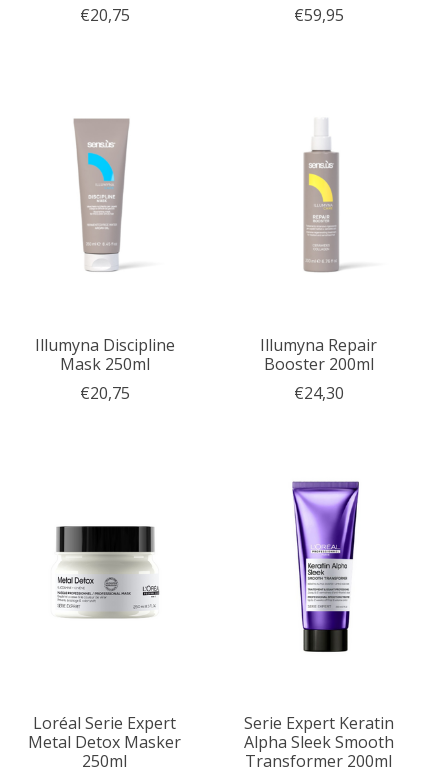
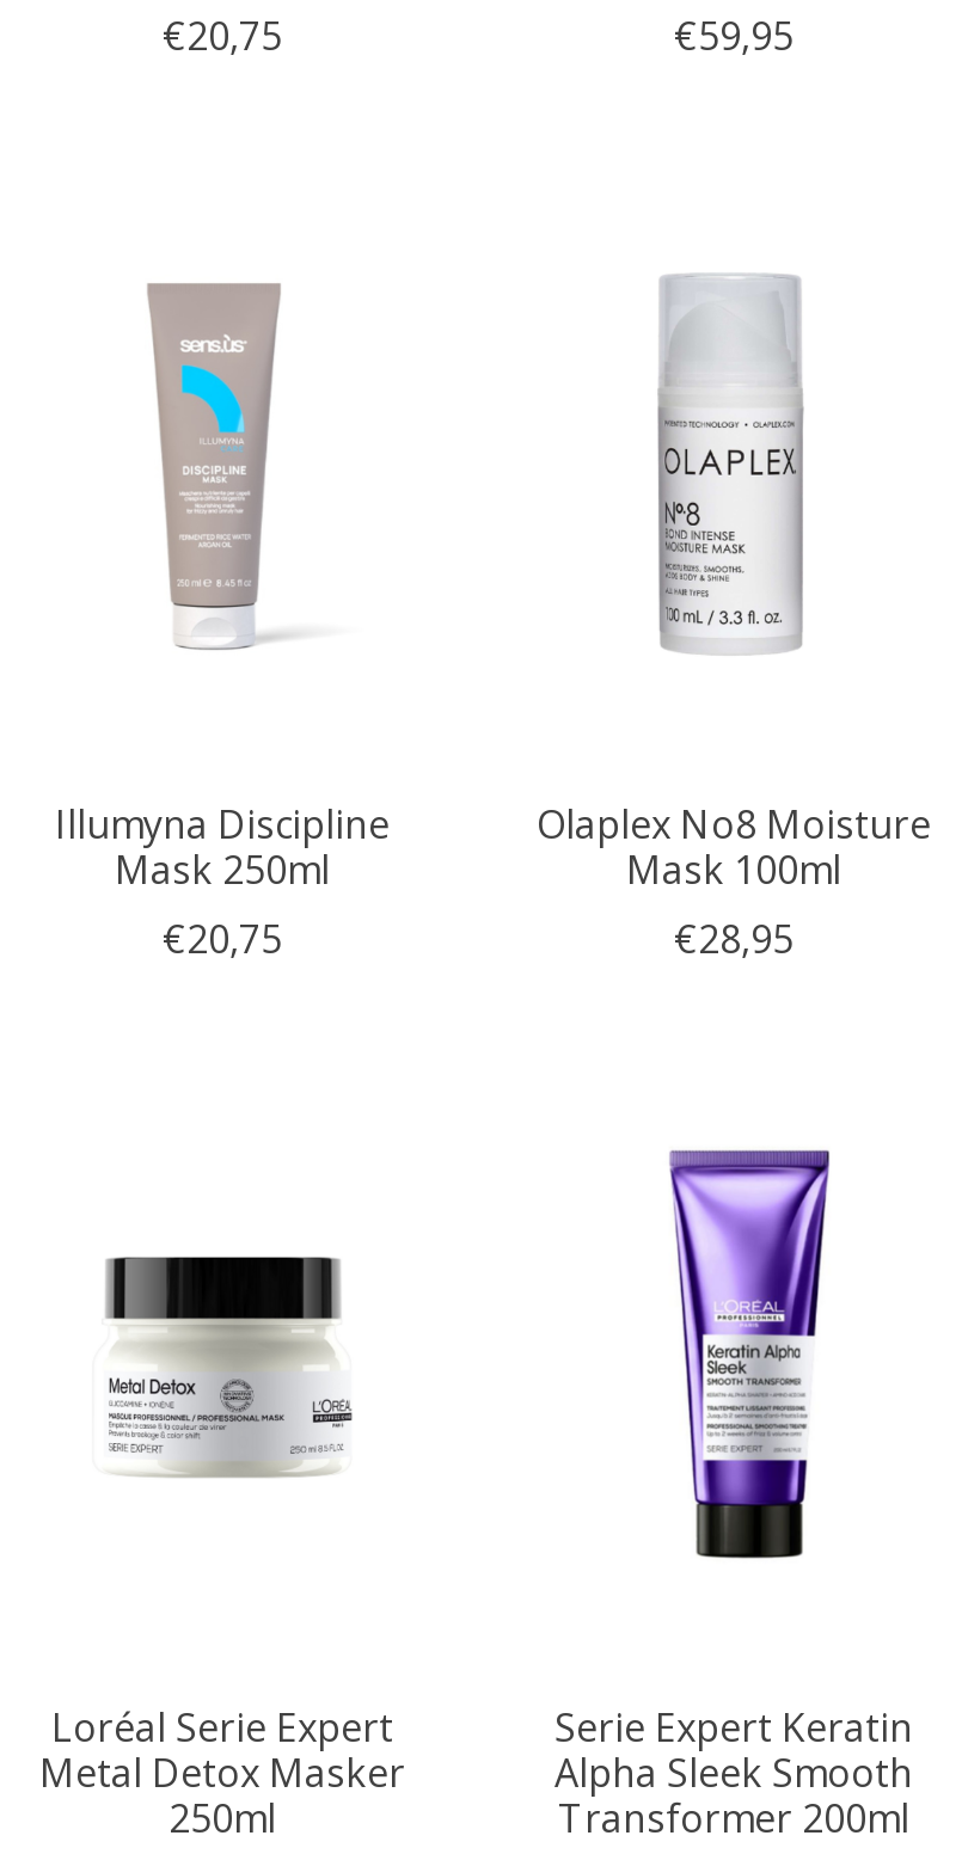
[288,115,354,272] [image] -> [657,272,805,652] [image]
[260,333,377,403] Illumyna Repair | Booster 200ml | €24,30 -> [537,797,931,964] Olaplex No8 Moisture | Mask 100ml | €28,95

